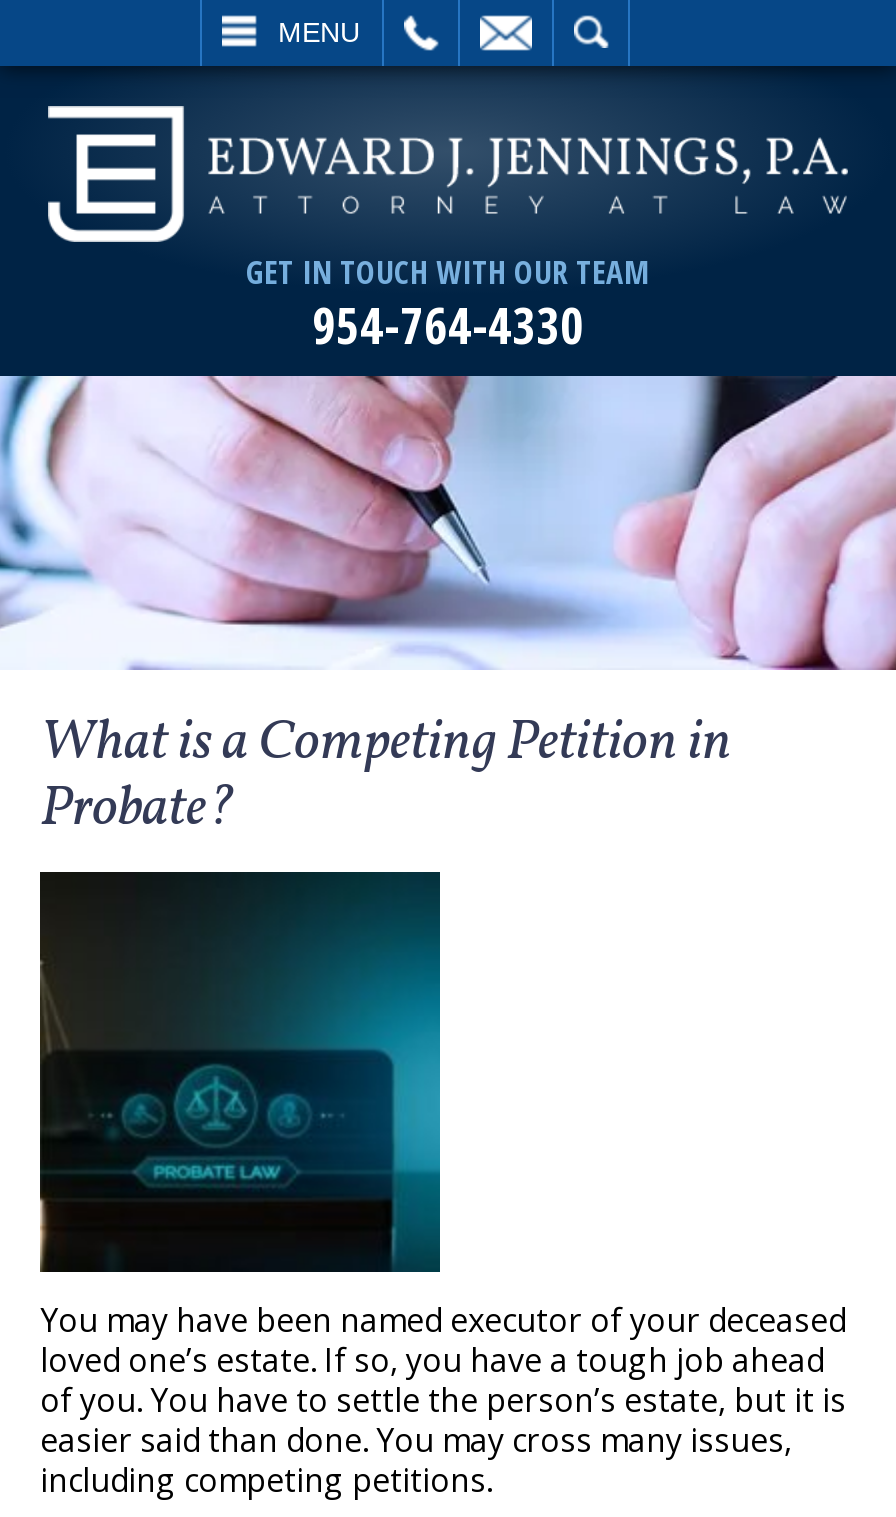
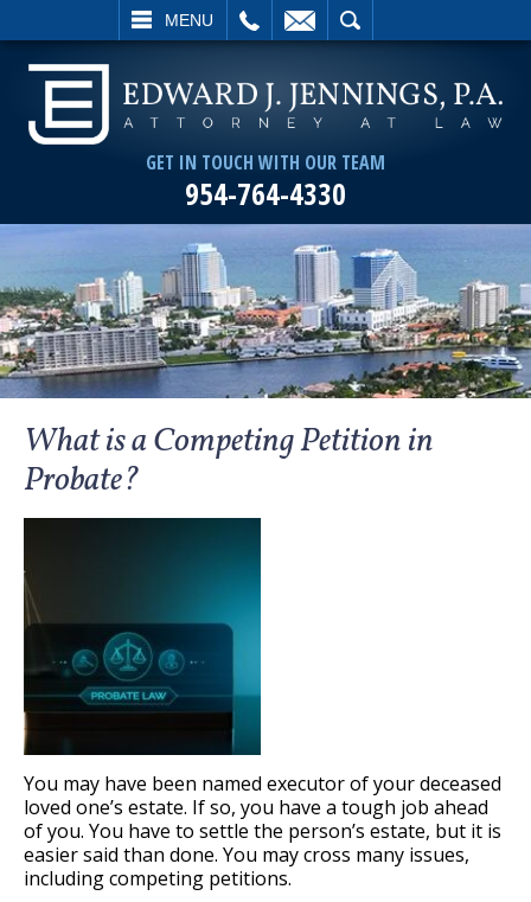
[6,374,890,672] [image] -> [4,223,527,399] [image]

